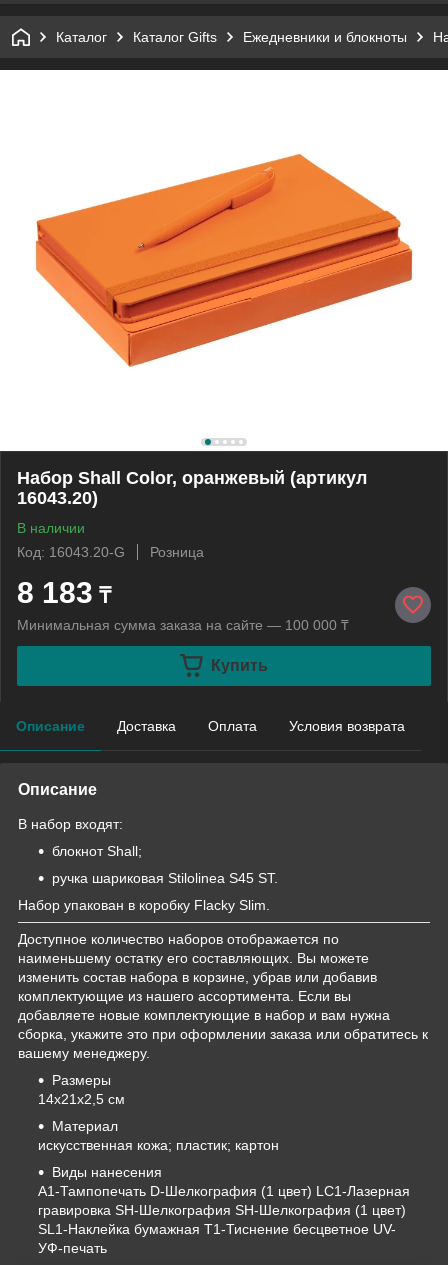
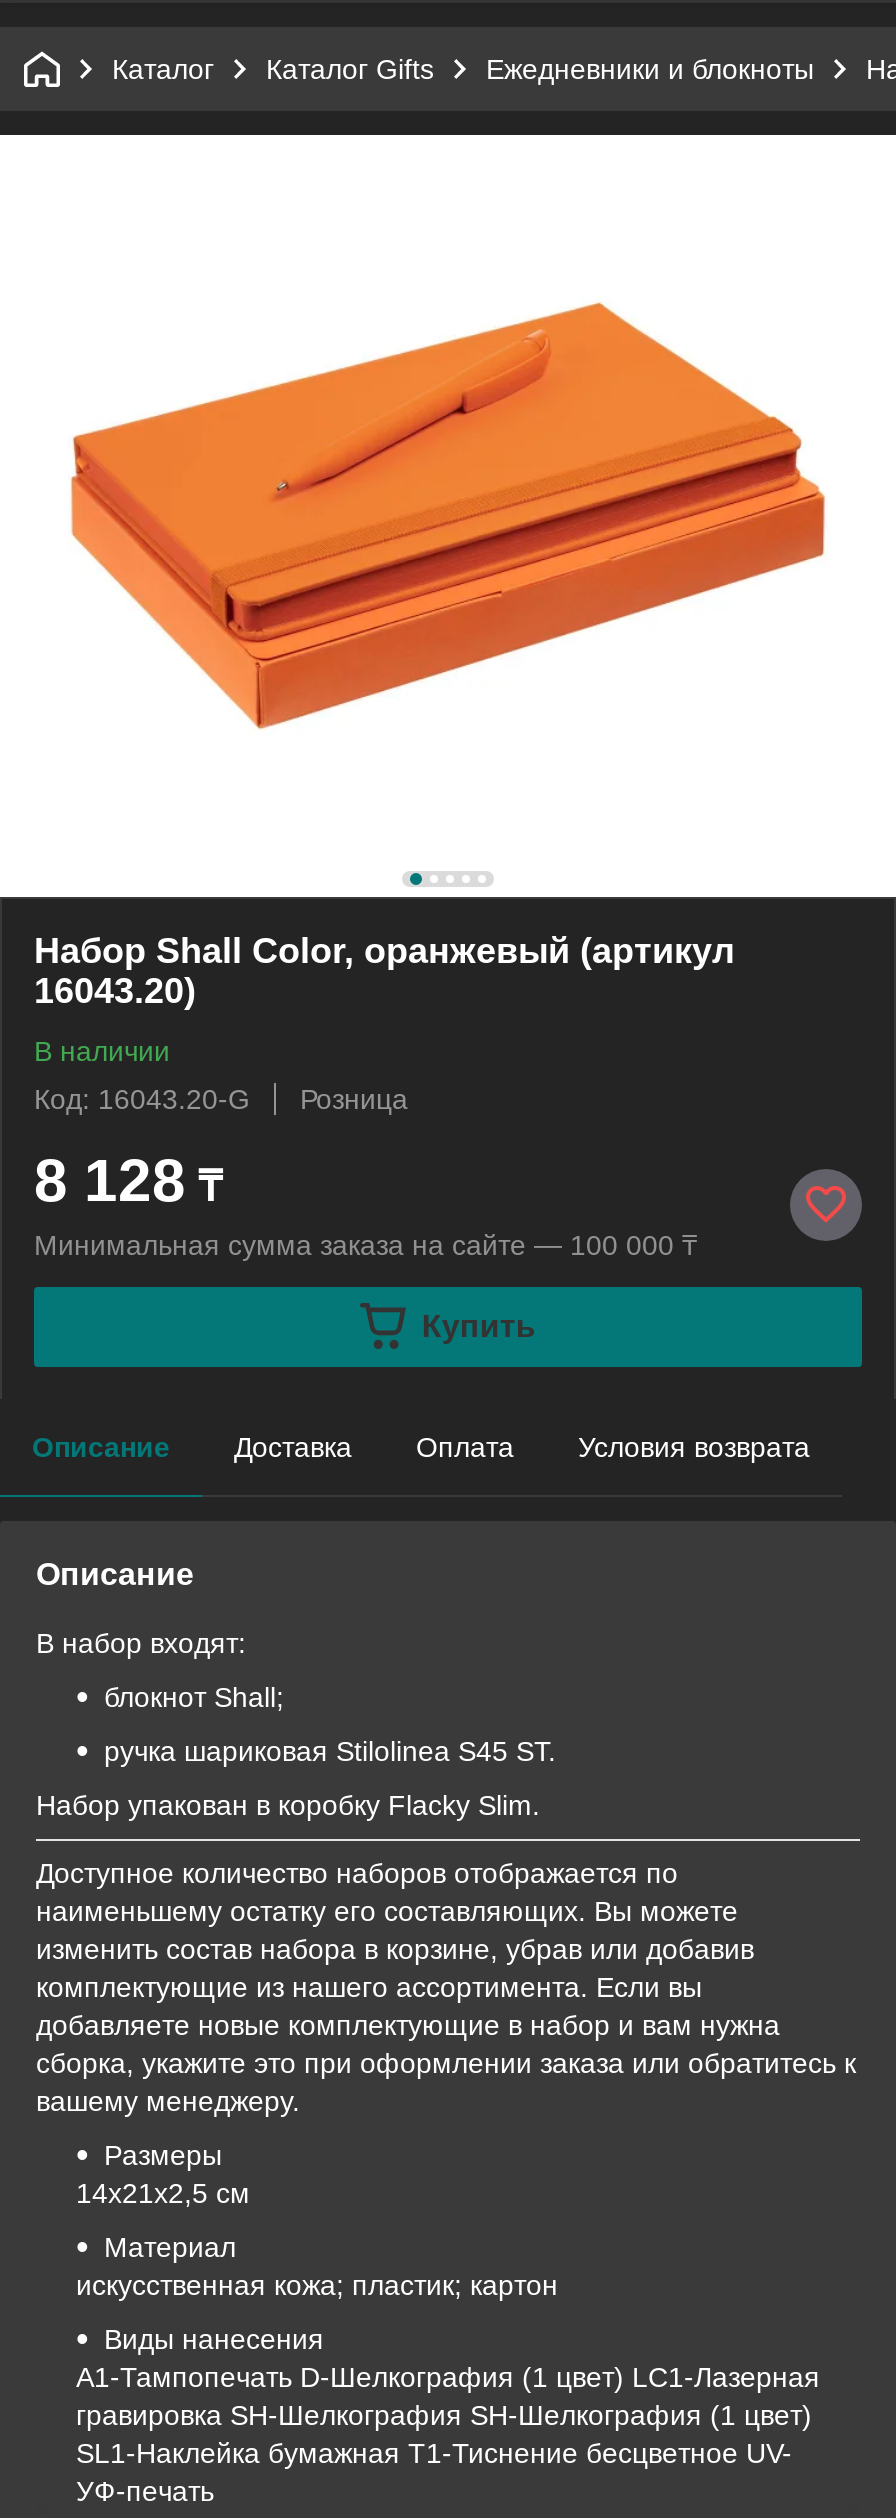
[17,576,111,609] 8 183 ₸ -> [34,1147,222,1213] 8 128 ₸

